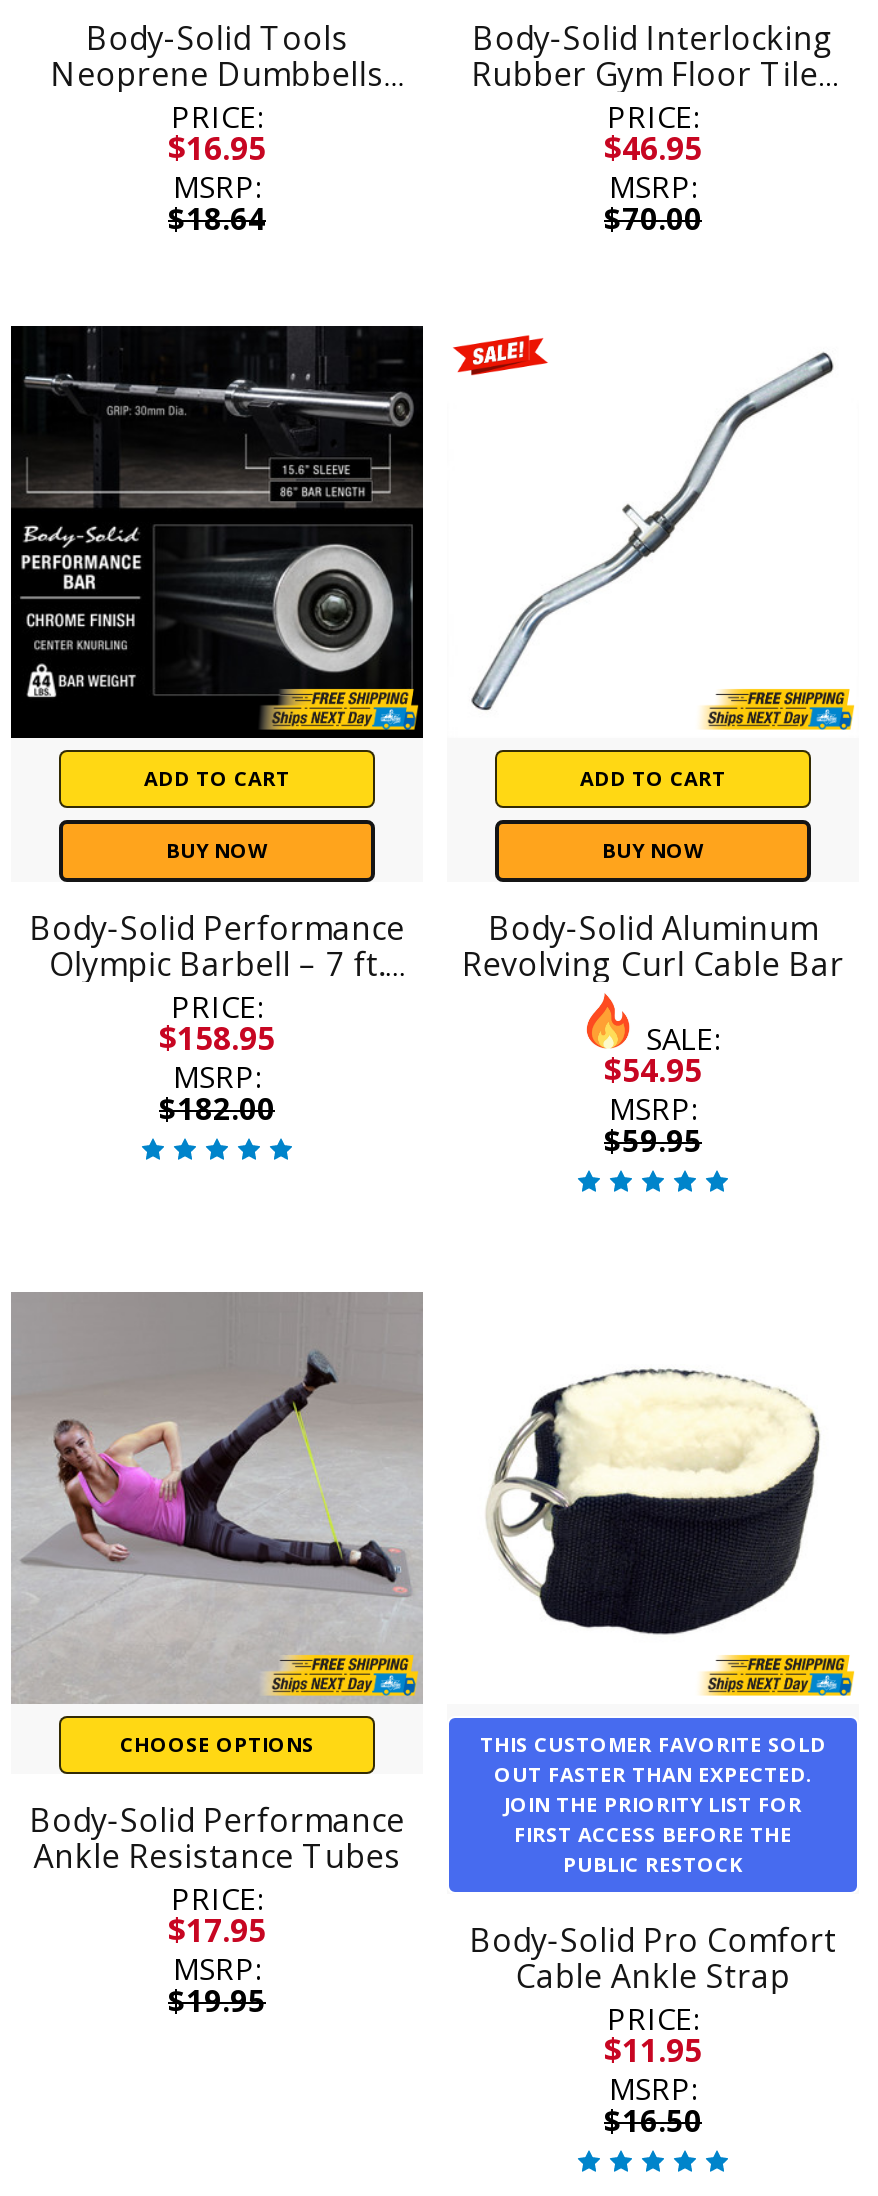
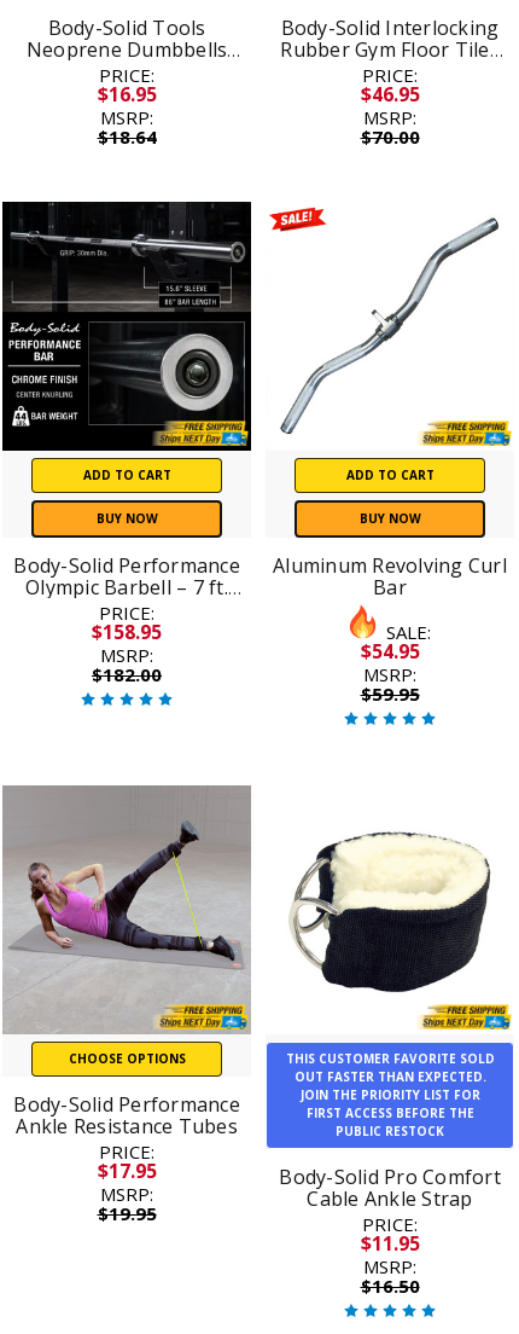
[462,906,844,986] Body-Solid Aluminum | Revolving Curl Cable Bar -> [273,552,507,601] Aluminum Revolving Curl | Bar

